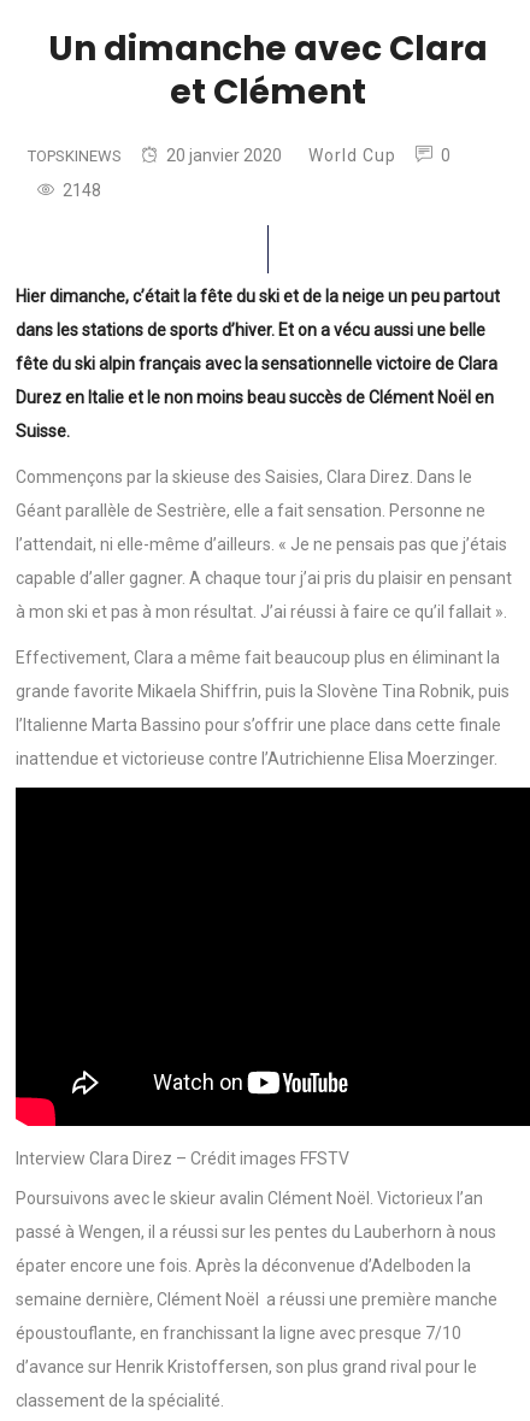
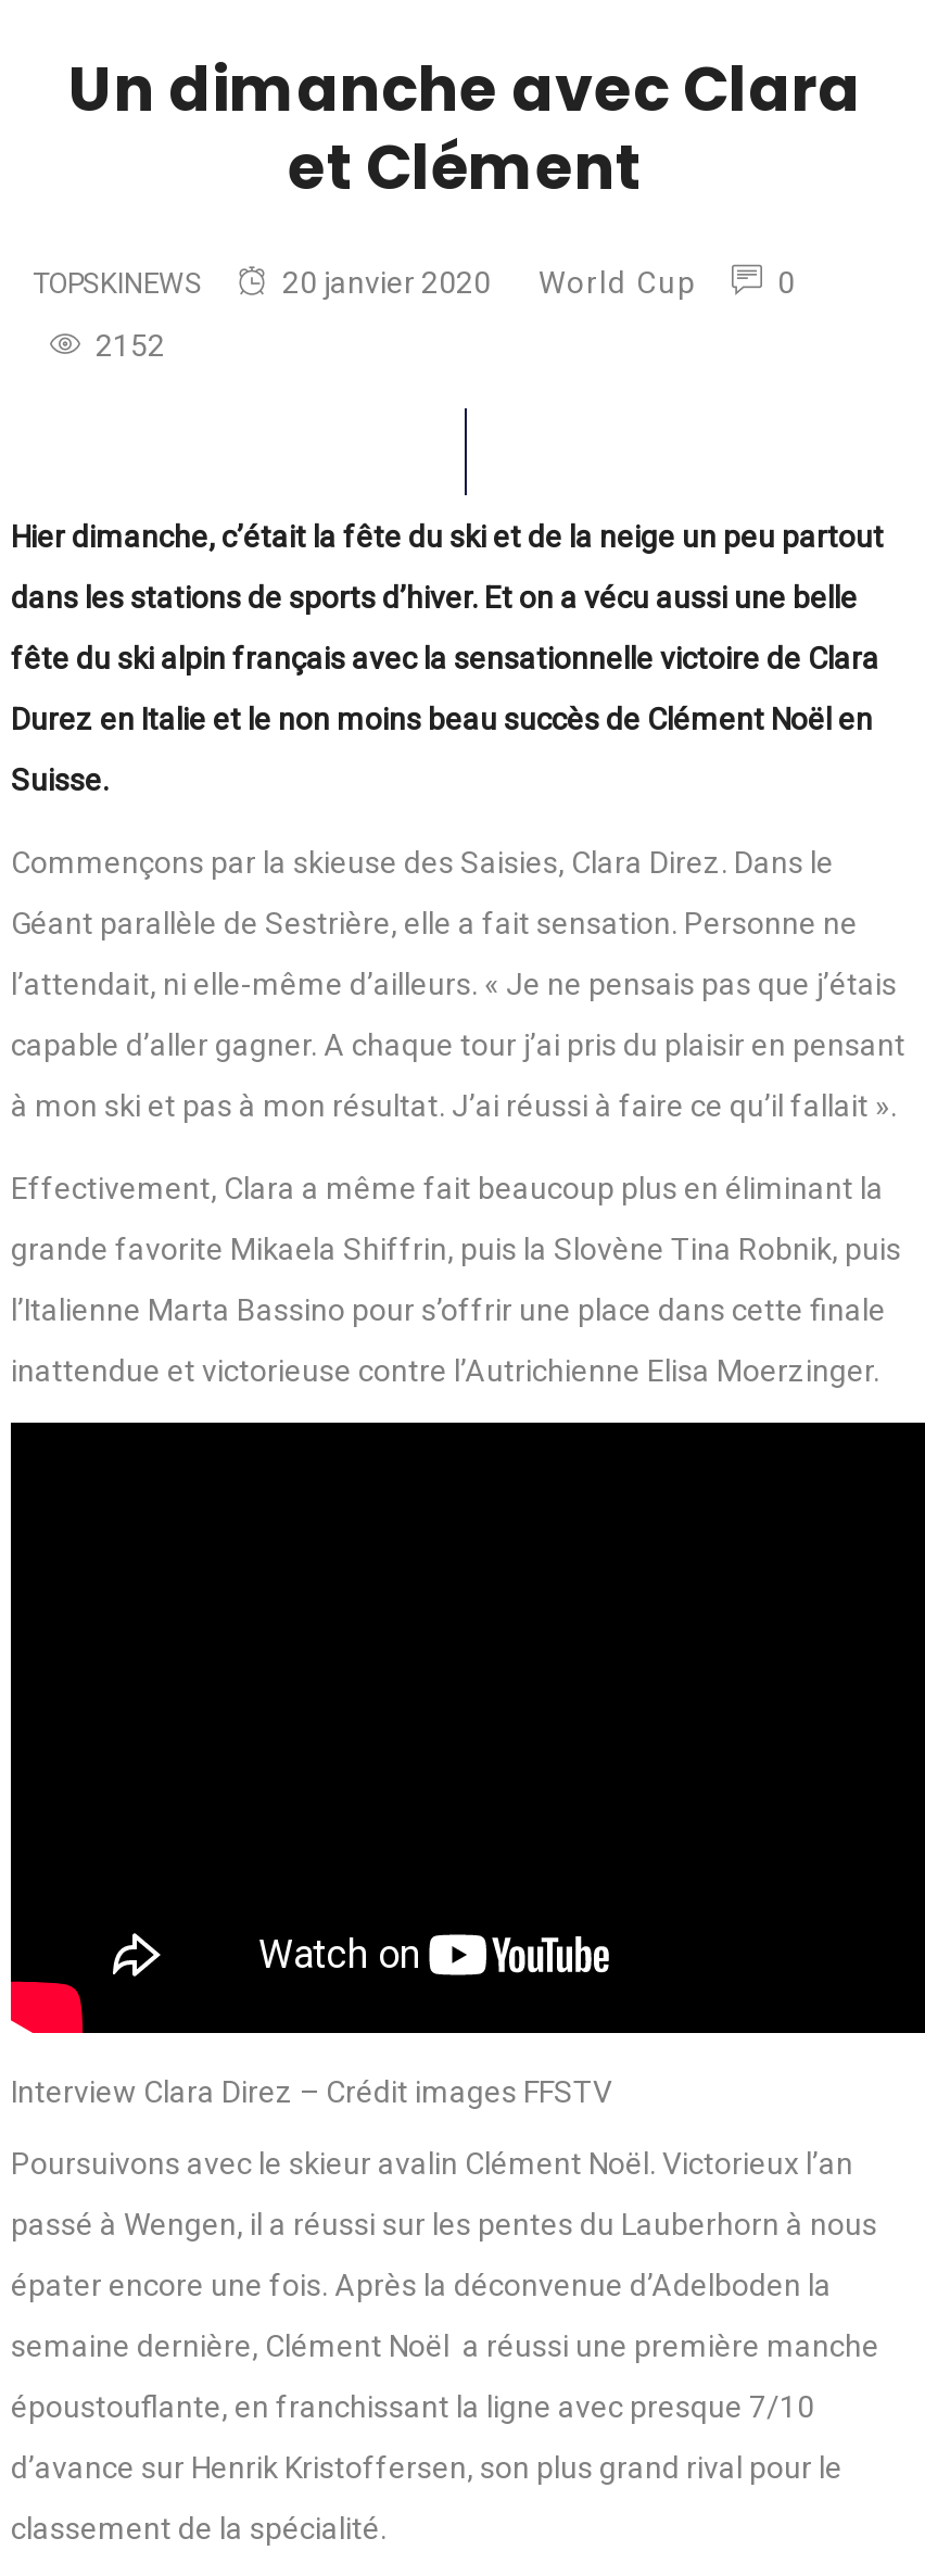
[63,180,101,199] 2148 -> [96,329,165,364] 2152

